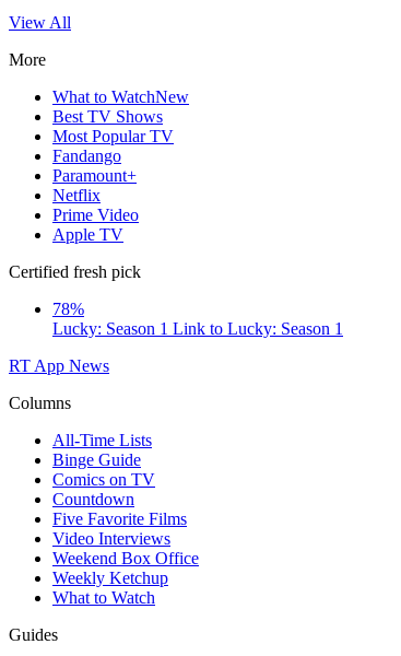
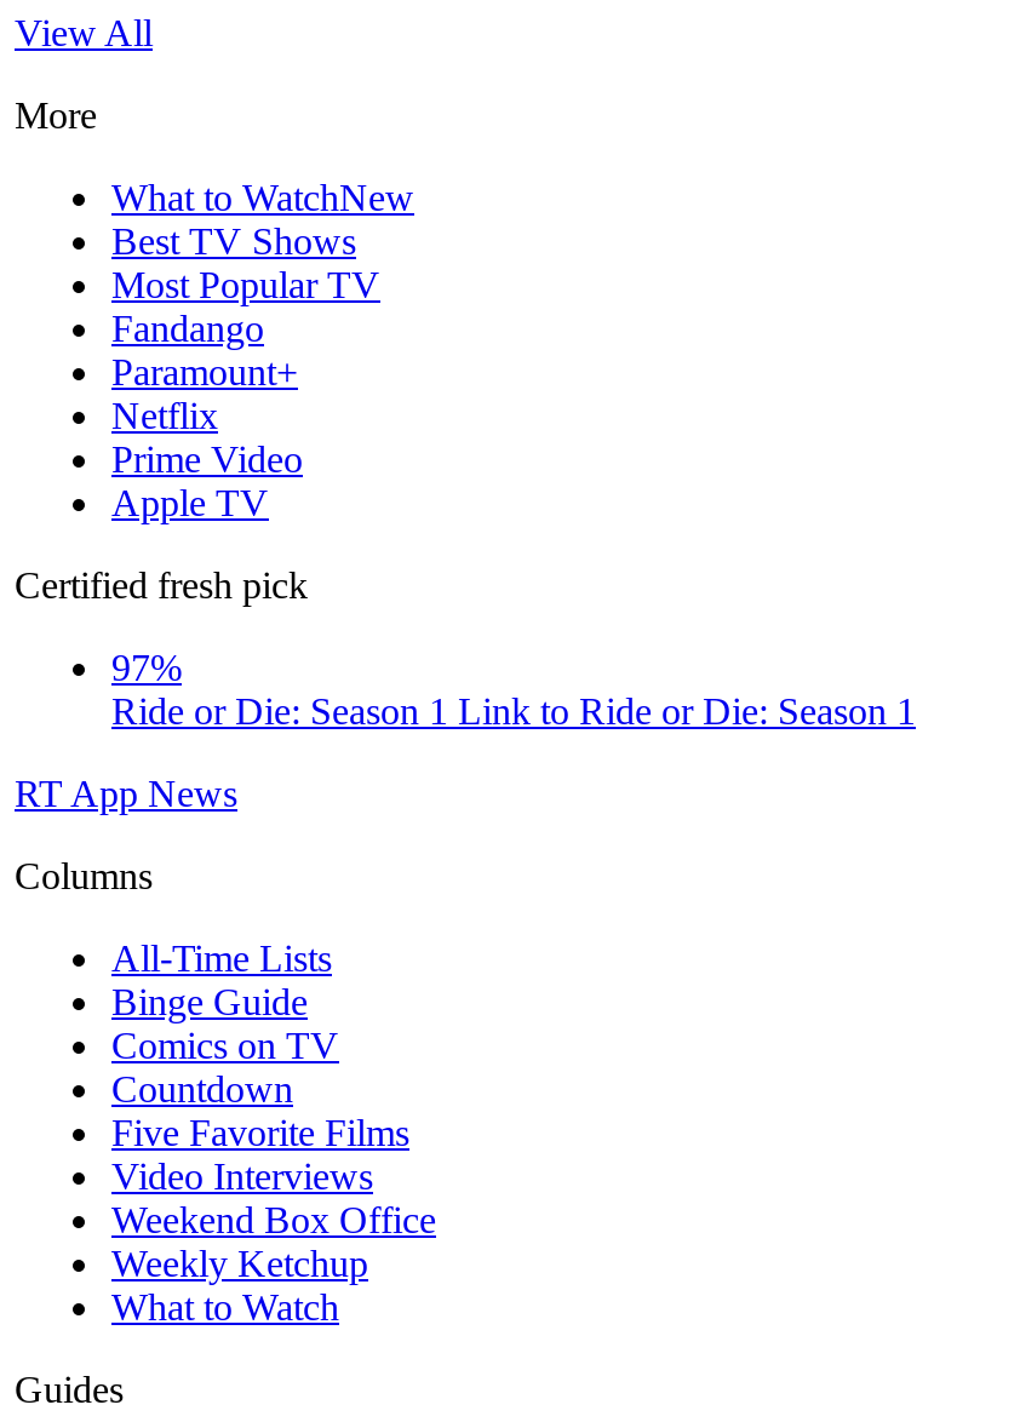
[52,300,343,338] 78% | Lucky: Season 1 Link to Lucky: Season 1 -> [111,647,916,732] 97% | Ride or Die: Season 1 Link to Ride or Die: Season 1

